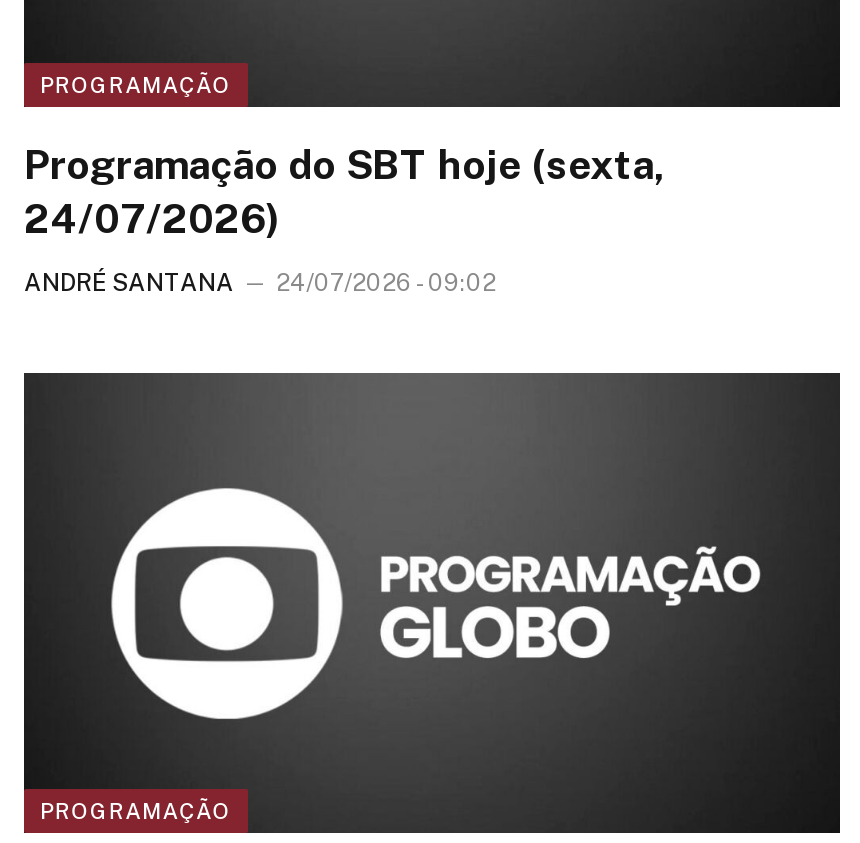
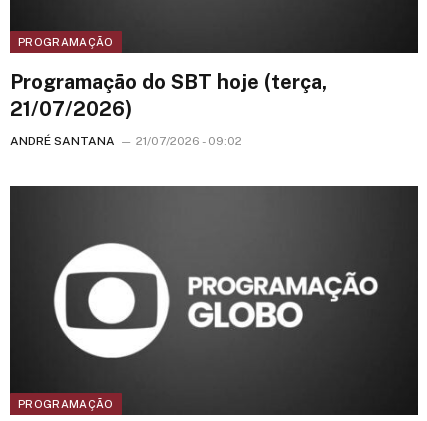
[24,141,664,189] Programação do SBT hoje (sexta, -> [10,69,327,93] Programação do SBT hoje (terça,
[24,195,280,243] 24/07/2026) -> [10,96,132,120] 21/07/2026)
[24,269,496,297] ANDRÉ SANTANA 24/07/2026 - 09:02 -> [10,133,242,147] ANDRÉ SANTANA 21/07/2026 - 09:02

